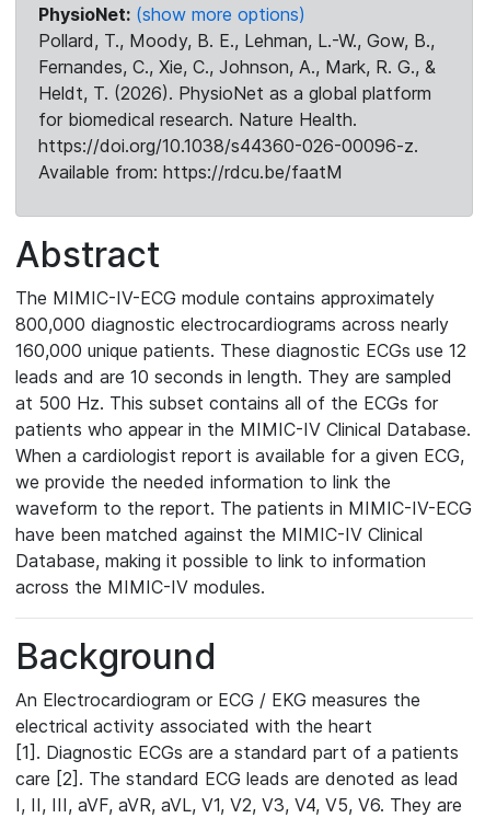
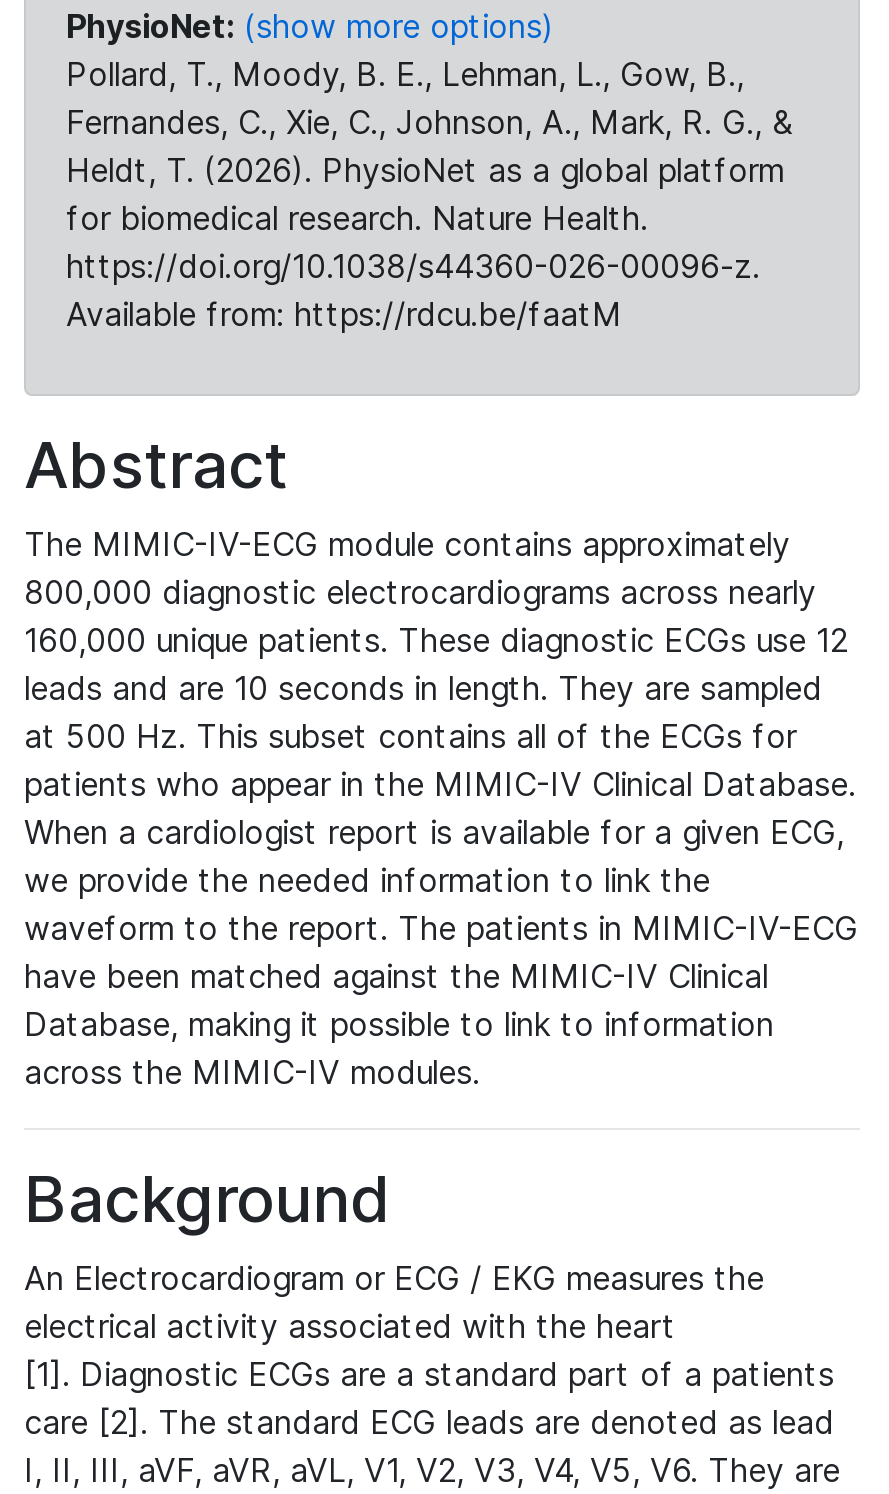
[38,30,435,51] Pollard, T., Moody, B. E., Lehman, L.-W., Gow, B., -> [66,54,744,94] Pollard, T., Moody, B. E., Lehman, L., Gow, B.,

